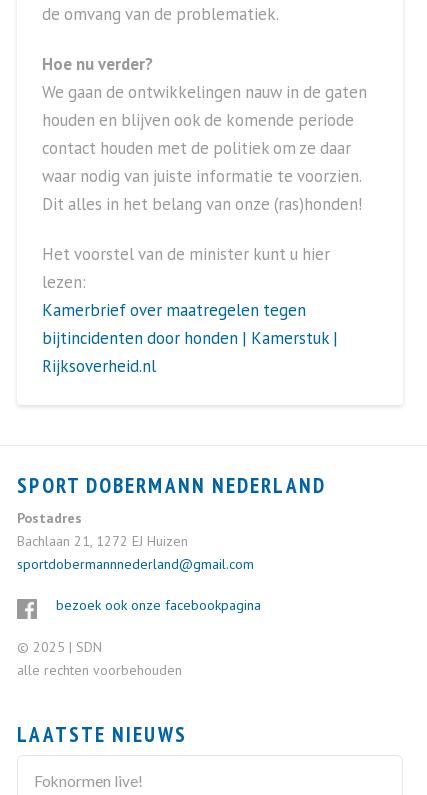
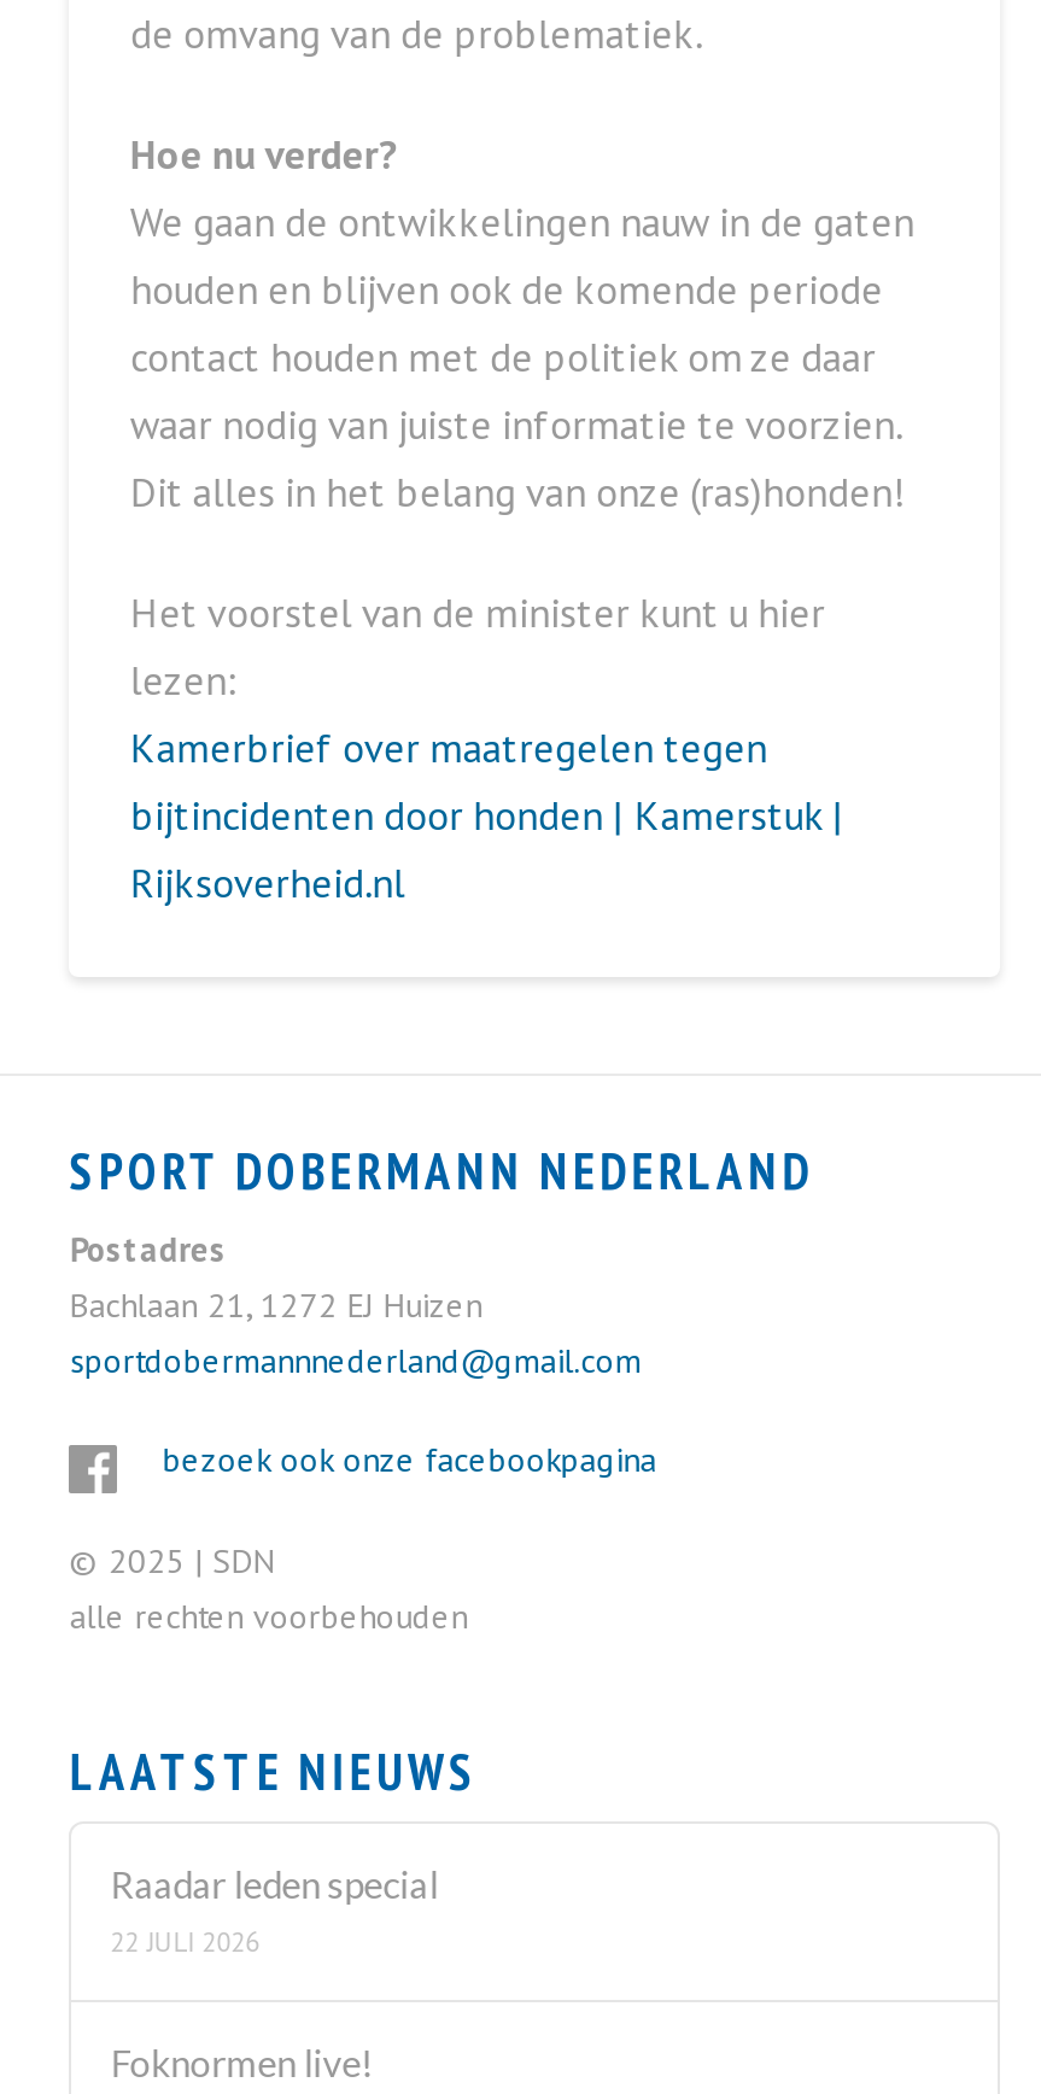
none -> [110,1863,439,1958] Raadar leden special | 22 JULI 2026

